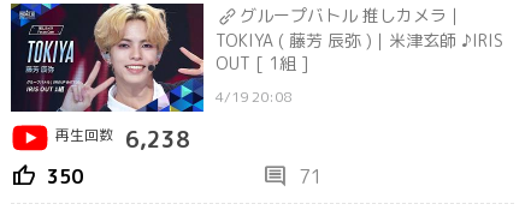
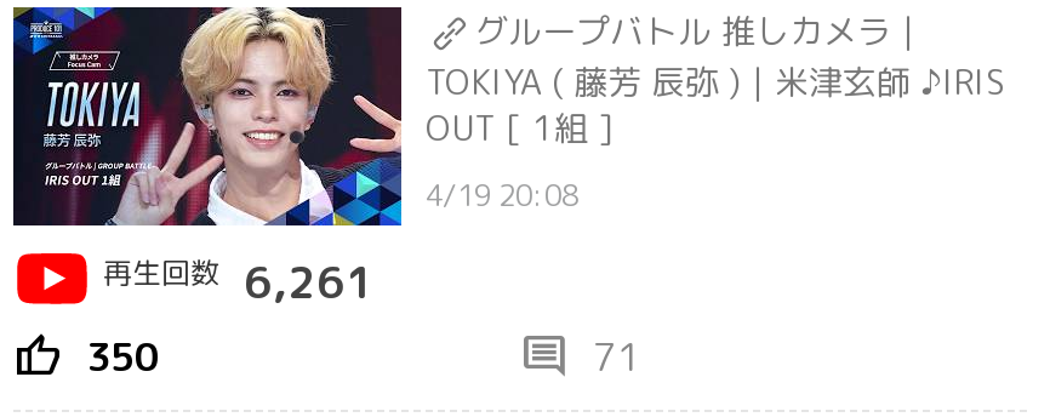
[55,125,190,155] 再生回数 6,238 -> [103,252,375,313] 再生回数 6,261

